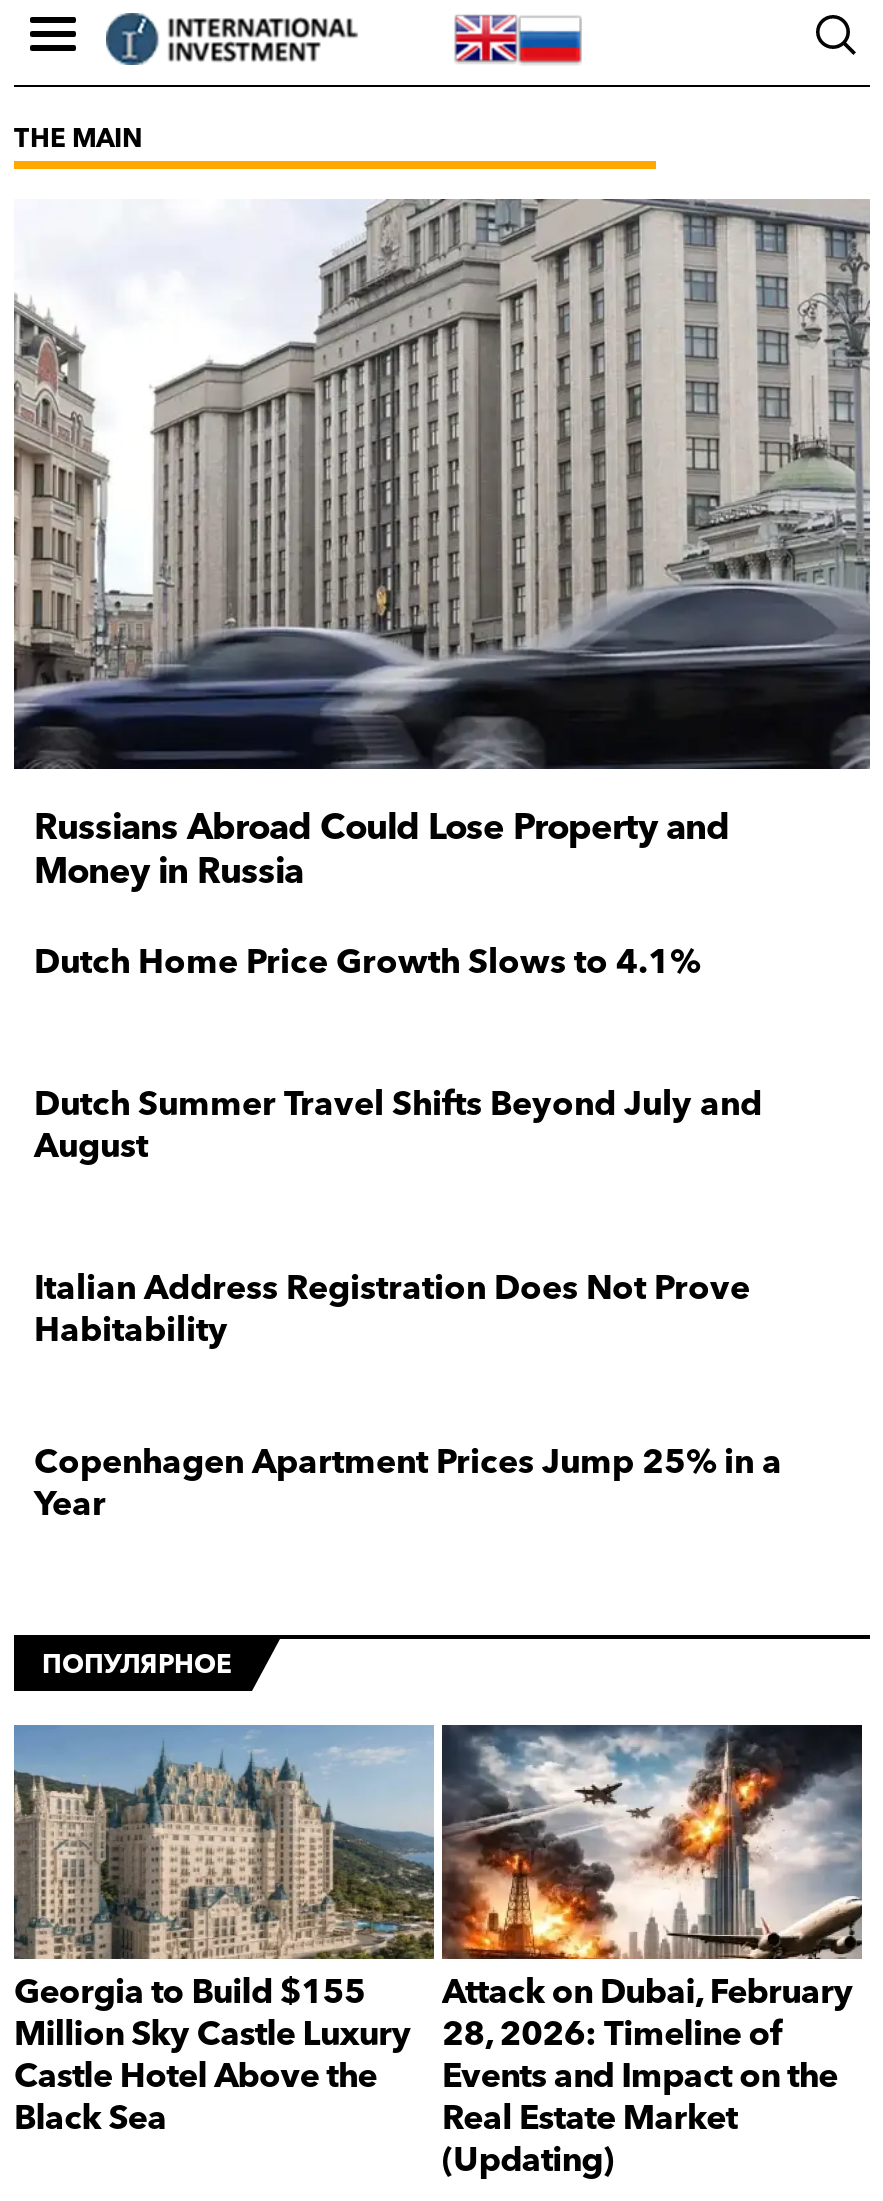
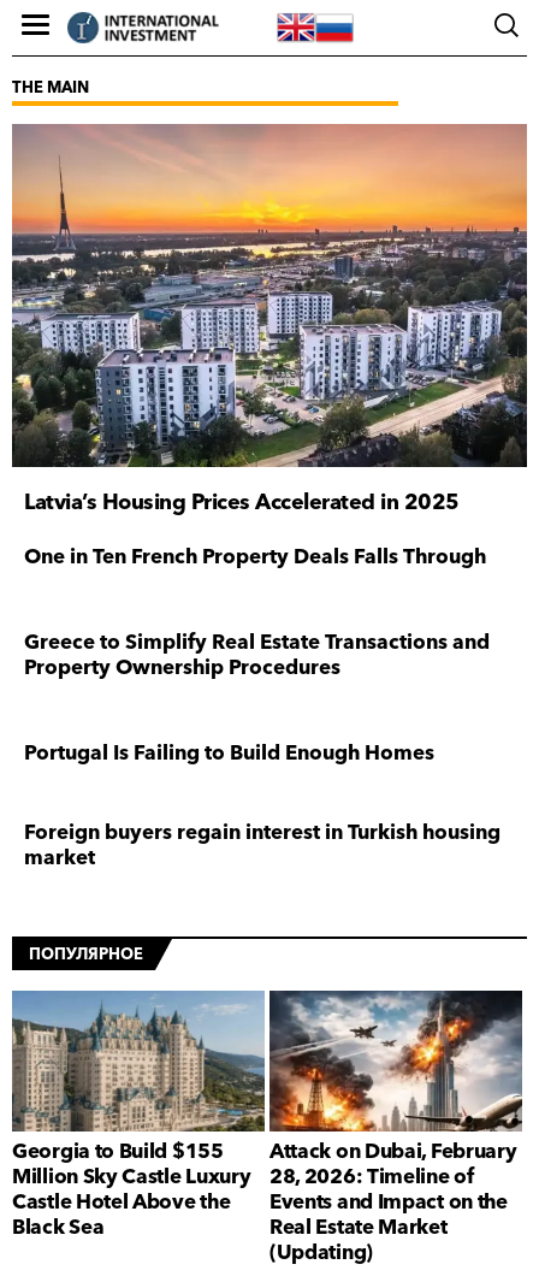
[14,197,870,894] [image] | Russians Abroad Could Lose Property and | Money in Russia -> [11,123,528,516] [image] | Latvia’s Housing Prices Accelerated in 2025
[34,940,700,982] Dutch Home Price Growth Slows to 4.1% -> [24,543,486,569] One in Ten French Property Deals Falls Through
[34,1081,762,1165] Dutch Summer Travel Shifts Beyond July and | August -> [24,628,490,679] Greece to Simplify Real Estate Transactions and | Property Ownership Procedures
[34,1264,750,1348] Italian Address Registration Does Not Prove | Habitability -> [24,739,434,764] Portugal Is Failing to Build Enough Homes
[34,1439,782,1523] Copenhagen Apartment Prices Jump 25% in a | Year -> [24,819,500,869] Foreign buyers regain interest in Turkish housing | market

